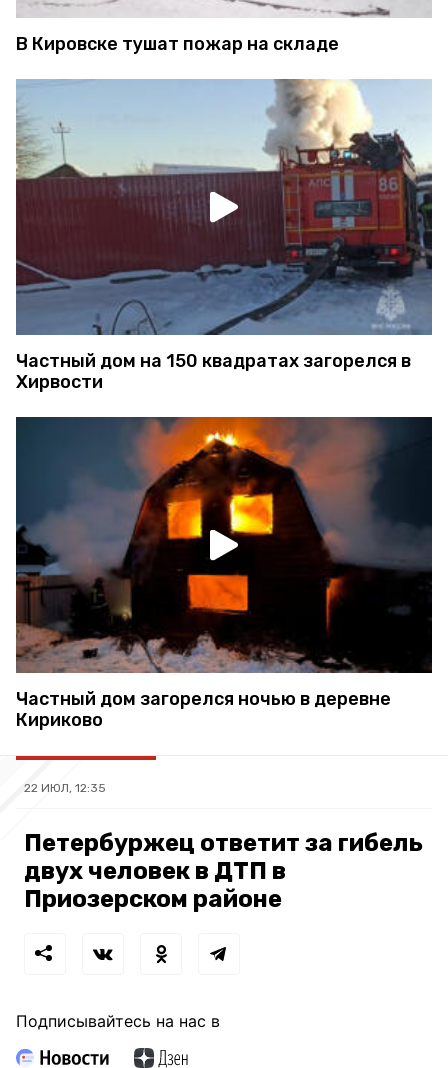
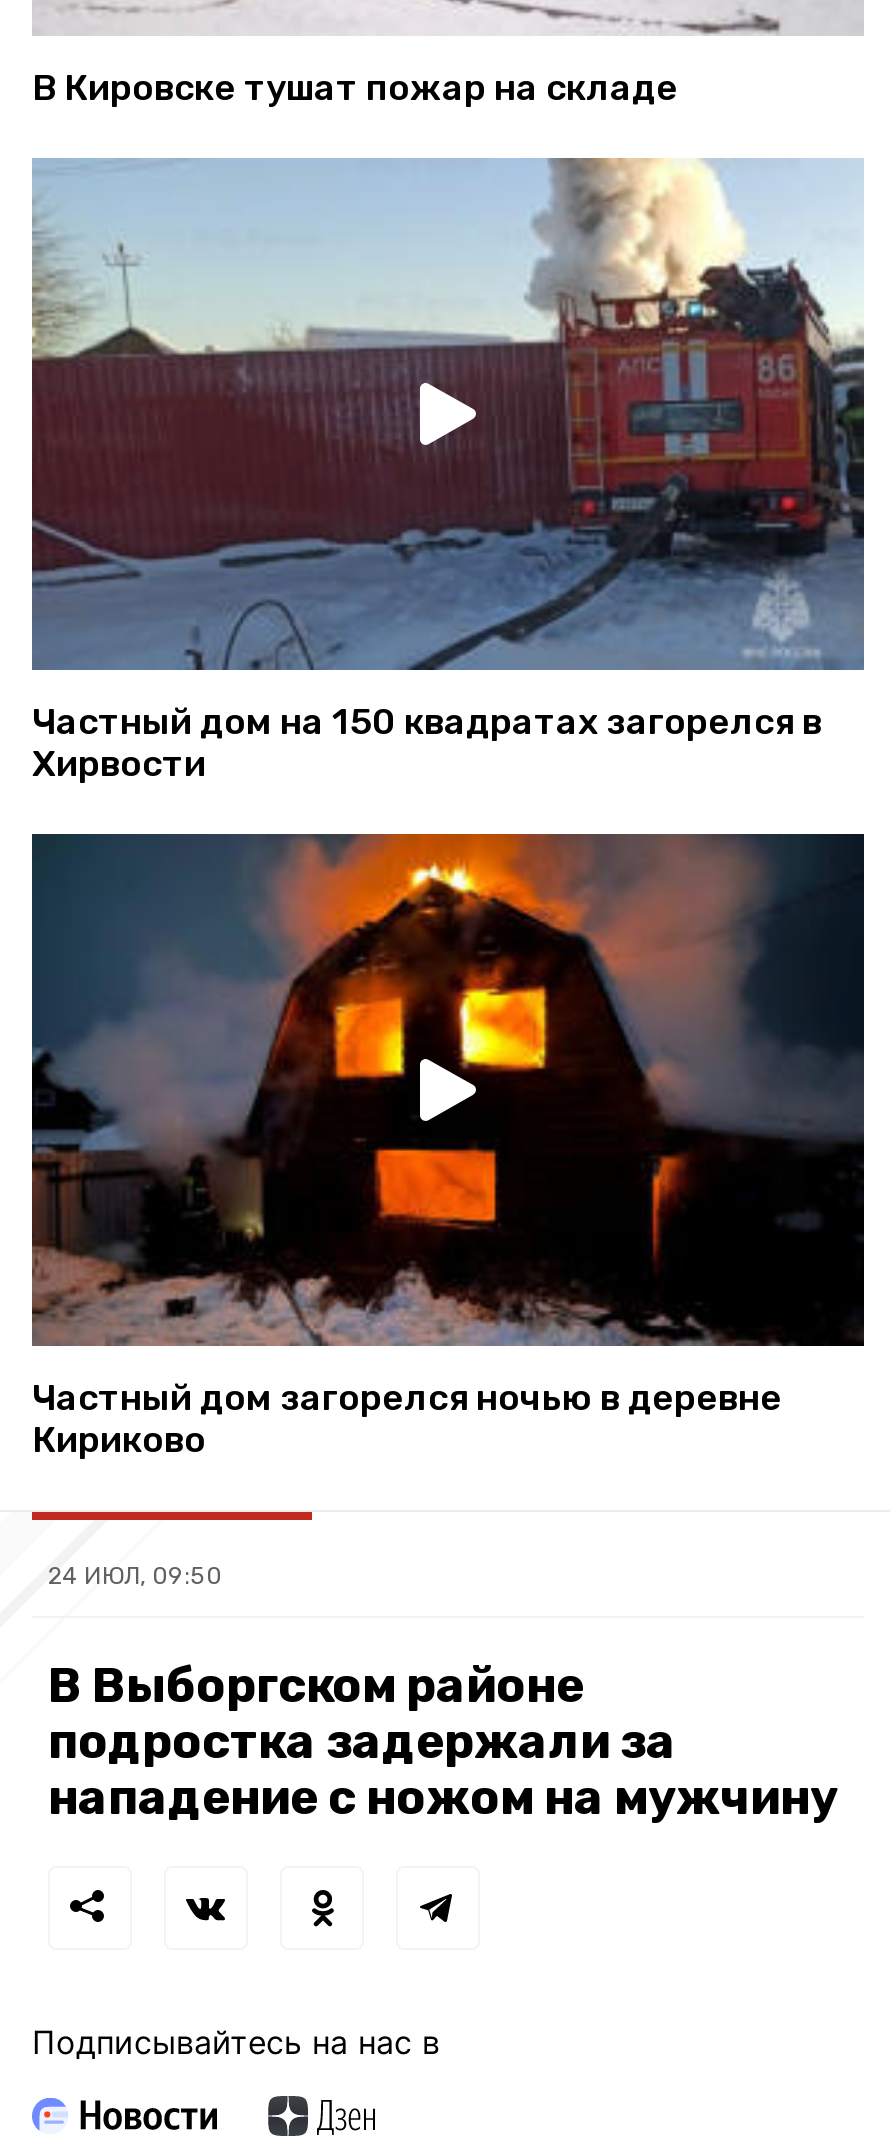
[24,781,106,795] 22 ИЮЛ, 12:35 -> [48,1563,222,1591] 24 ИЮЛ, 09:50
[24,829,423,913] Петербуржец ответит за гибель | двух человек в ДТП в | Приозерском районе -> [48,1659,838,1827] В Выборгском районе | подростка задержали за | нападение с ножом на мужчину

